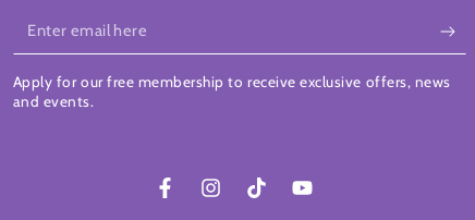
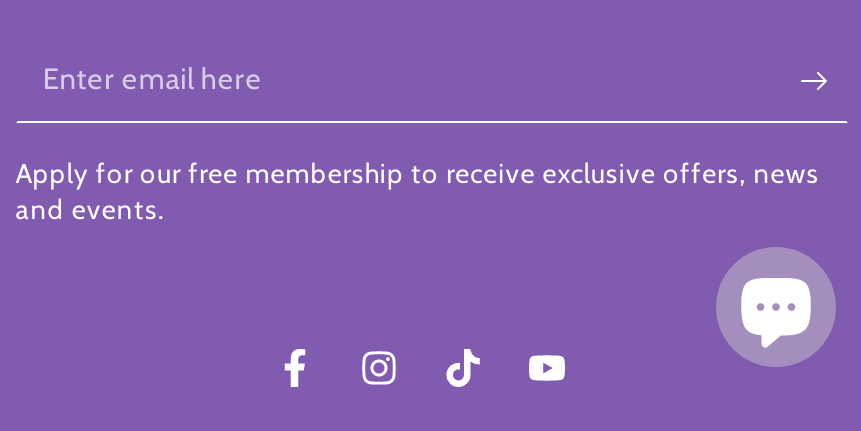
none -> [716,247,836,367] [image]

